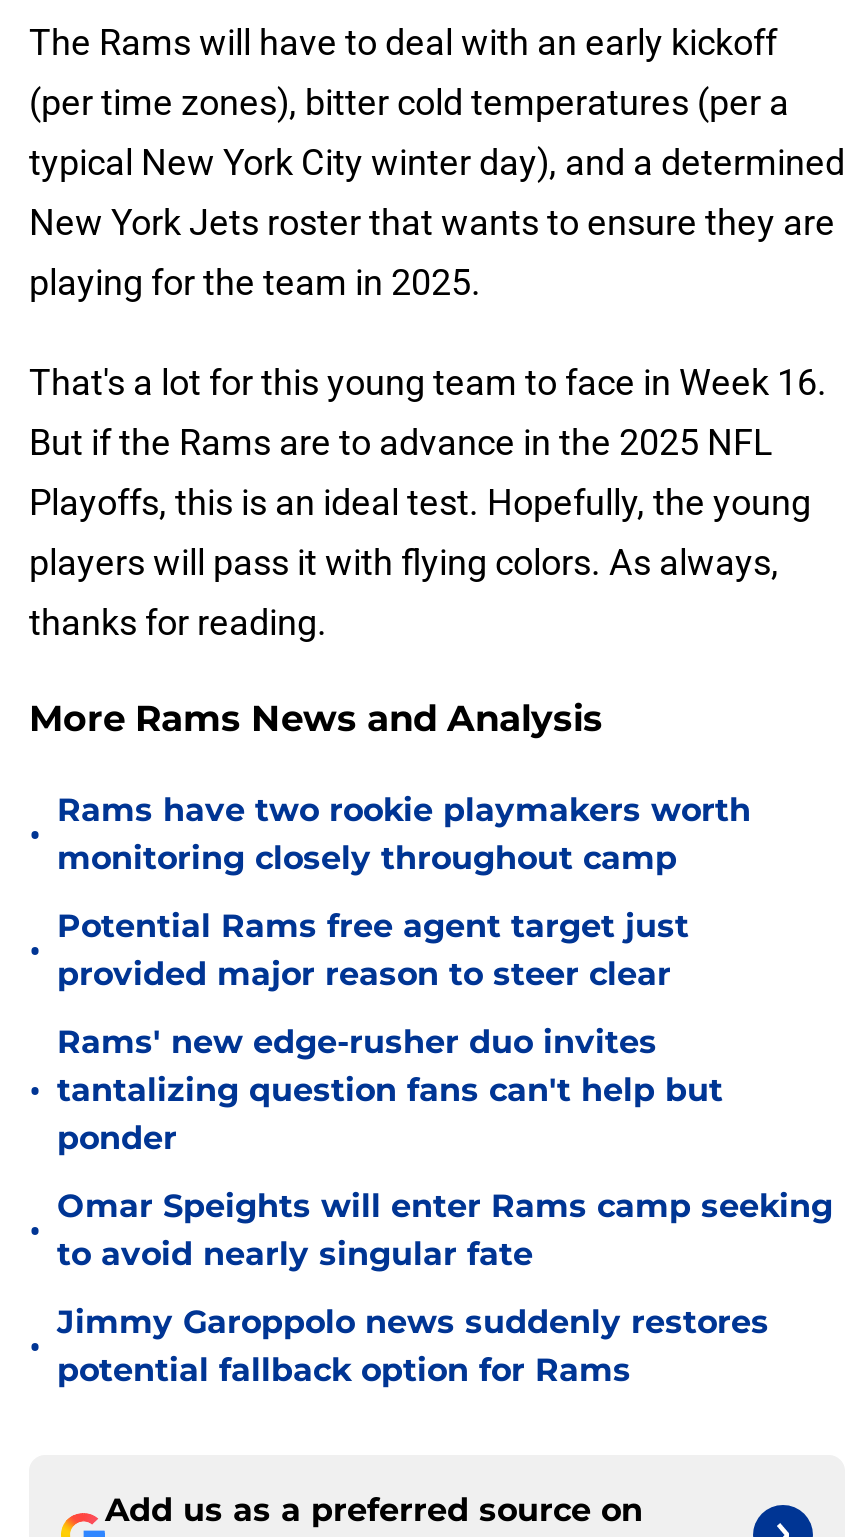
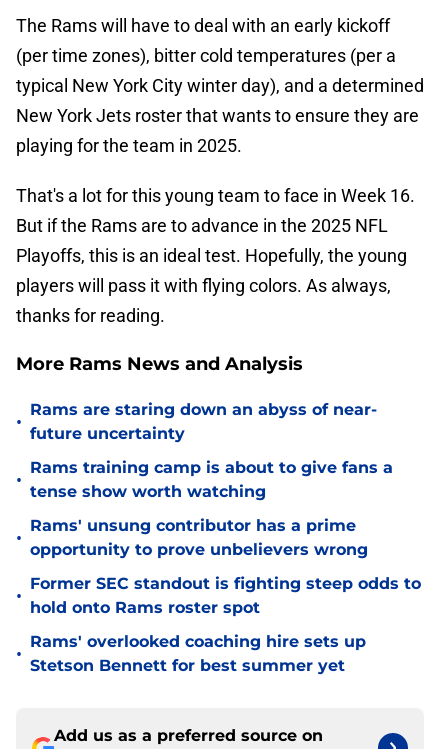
[57,791,751,877] Rams have two rookie playmakers worth | monitoring closely throughout camp -> [30,400,377,443] Rams are staring down an abyss of near- | future uncertainty
[57,907,689,993] Potential Rams free agent target just | provided major reason to steer clear -> [30,458,393,501] Rams training camp is about to give fans a | tense show worth watching
[57,1023,723,1157] Rams' new edge-rusher duo invites | tantalizing question fans can't help but | ponder -> [30,516,368,559] Rams' unsung contributor has a prime | opportunity to prove unbelievers wrong
[57,1187,833,1273] Omar Speights will enter Rams camp seeking | to avoid nearly singular fate -> [30,574,421,617] Former SEC standout is fighting steep odds to | hold onto Rams roster spot
[57,1303,769,1389] Jimmy Garoppolo news suddenly restores | potential fallback option for Rams -> [30,632,366,675] Rams' overlooked coaching hire sets up | Stetson Bennett for best summer yet

